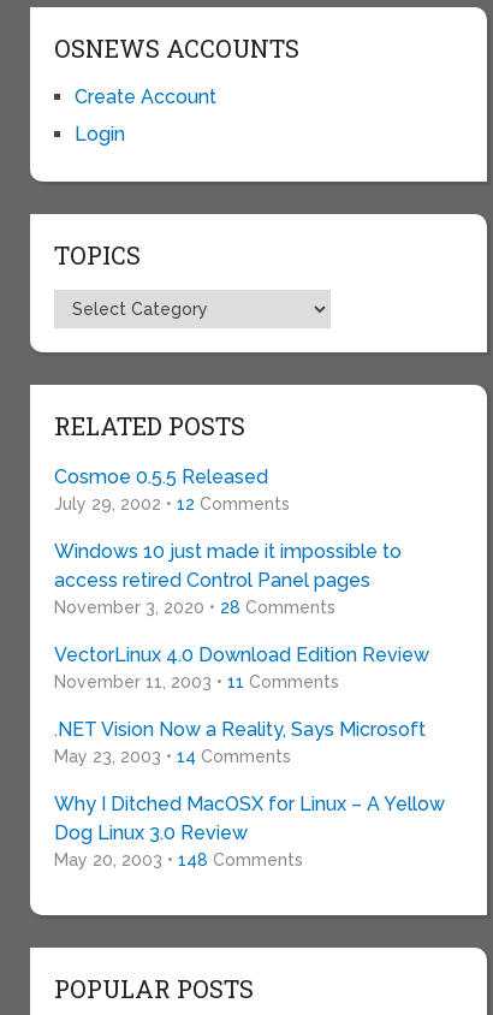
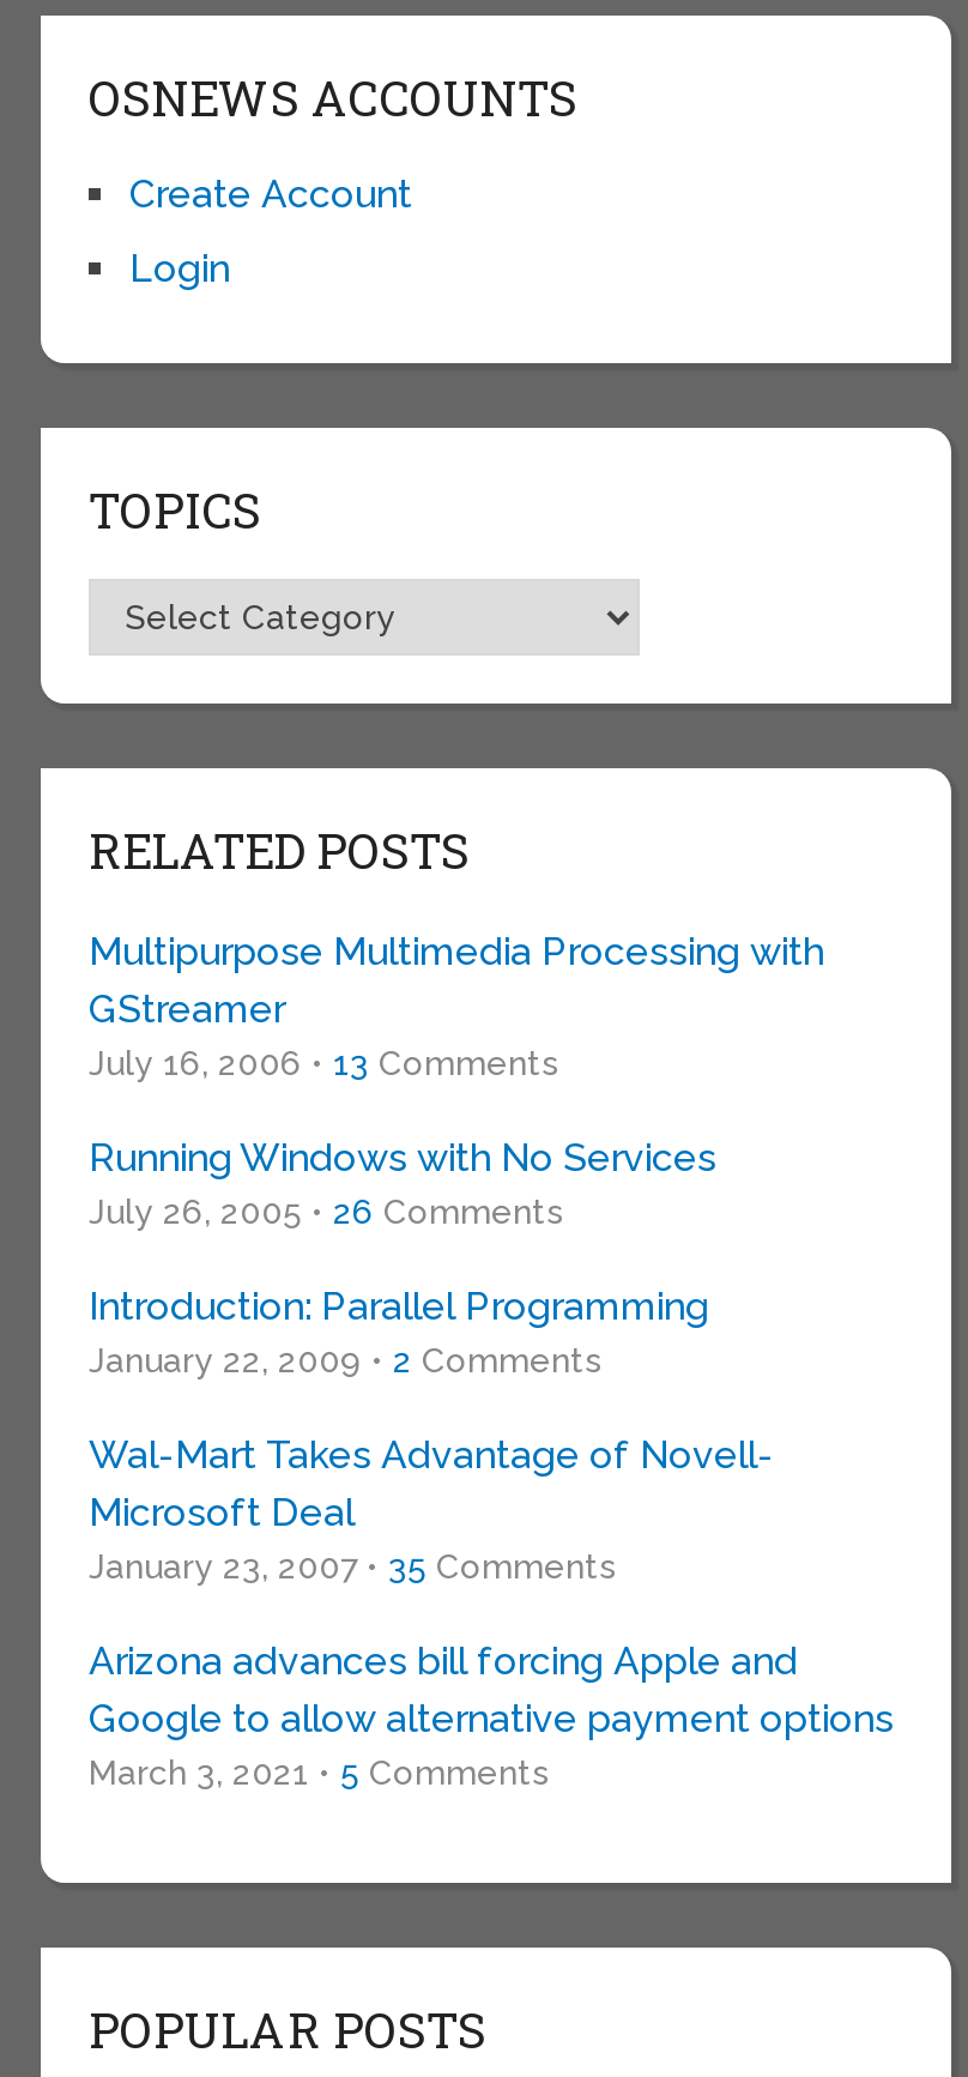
[54,465,290,514] Cosmoe 0.5.5 Released | July 29, 2002 • 12 Comments -> [89,929,824,1082] Multipurpose Multimedia Processing with | GStreamer | July 16, 2006 • 13 Comments
[54,540,402,617] Windows 10 just made it impossible to | access retired Control Panel pages | November 3, 2020 • 28 Comments -> [89,1135,716,1231] Running Windows with No Services | July 26, 2005 • 26 Comments
[54,643,429,691] VectorLinux 4.0 Download Edition Review | November 11, 2003 • 11 Comments -> [89,1284,709,1379] Introduction: Parallel Programming | January 22, 2009 • 2 Comments
[54,718,426,766] .NET Vision Now a Reality, Says Microsoft | May 23, 2003 • 14 Comments -> [89,1432,774,1586] Wal-Mart Takes Advantage of Novell- | Microsoft Deal | January 23, 2007 • 35 Comments
[54,793,445,869] Why I Ditched MacOSX for Linux – A Yellow | Dog Linux 3.0 Review | May 20, 2003 • 148 Comments -> [89,1638,894,1792] Arizona advances bill forcing Apple and | Google to allow alternative payment options | March 3, 2021 • 5 Comments

